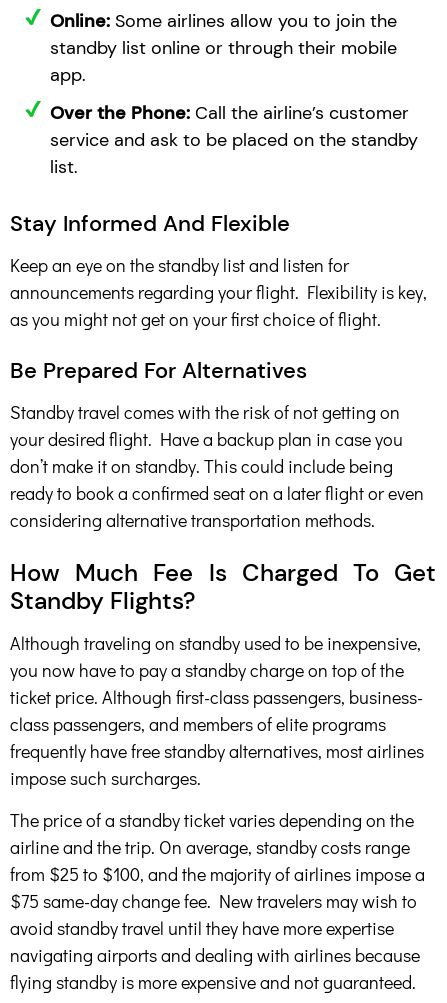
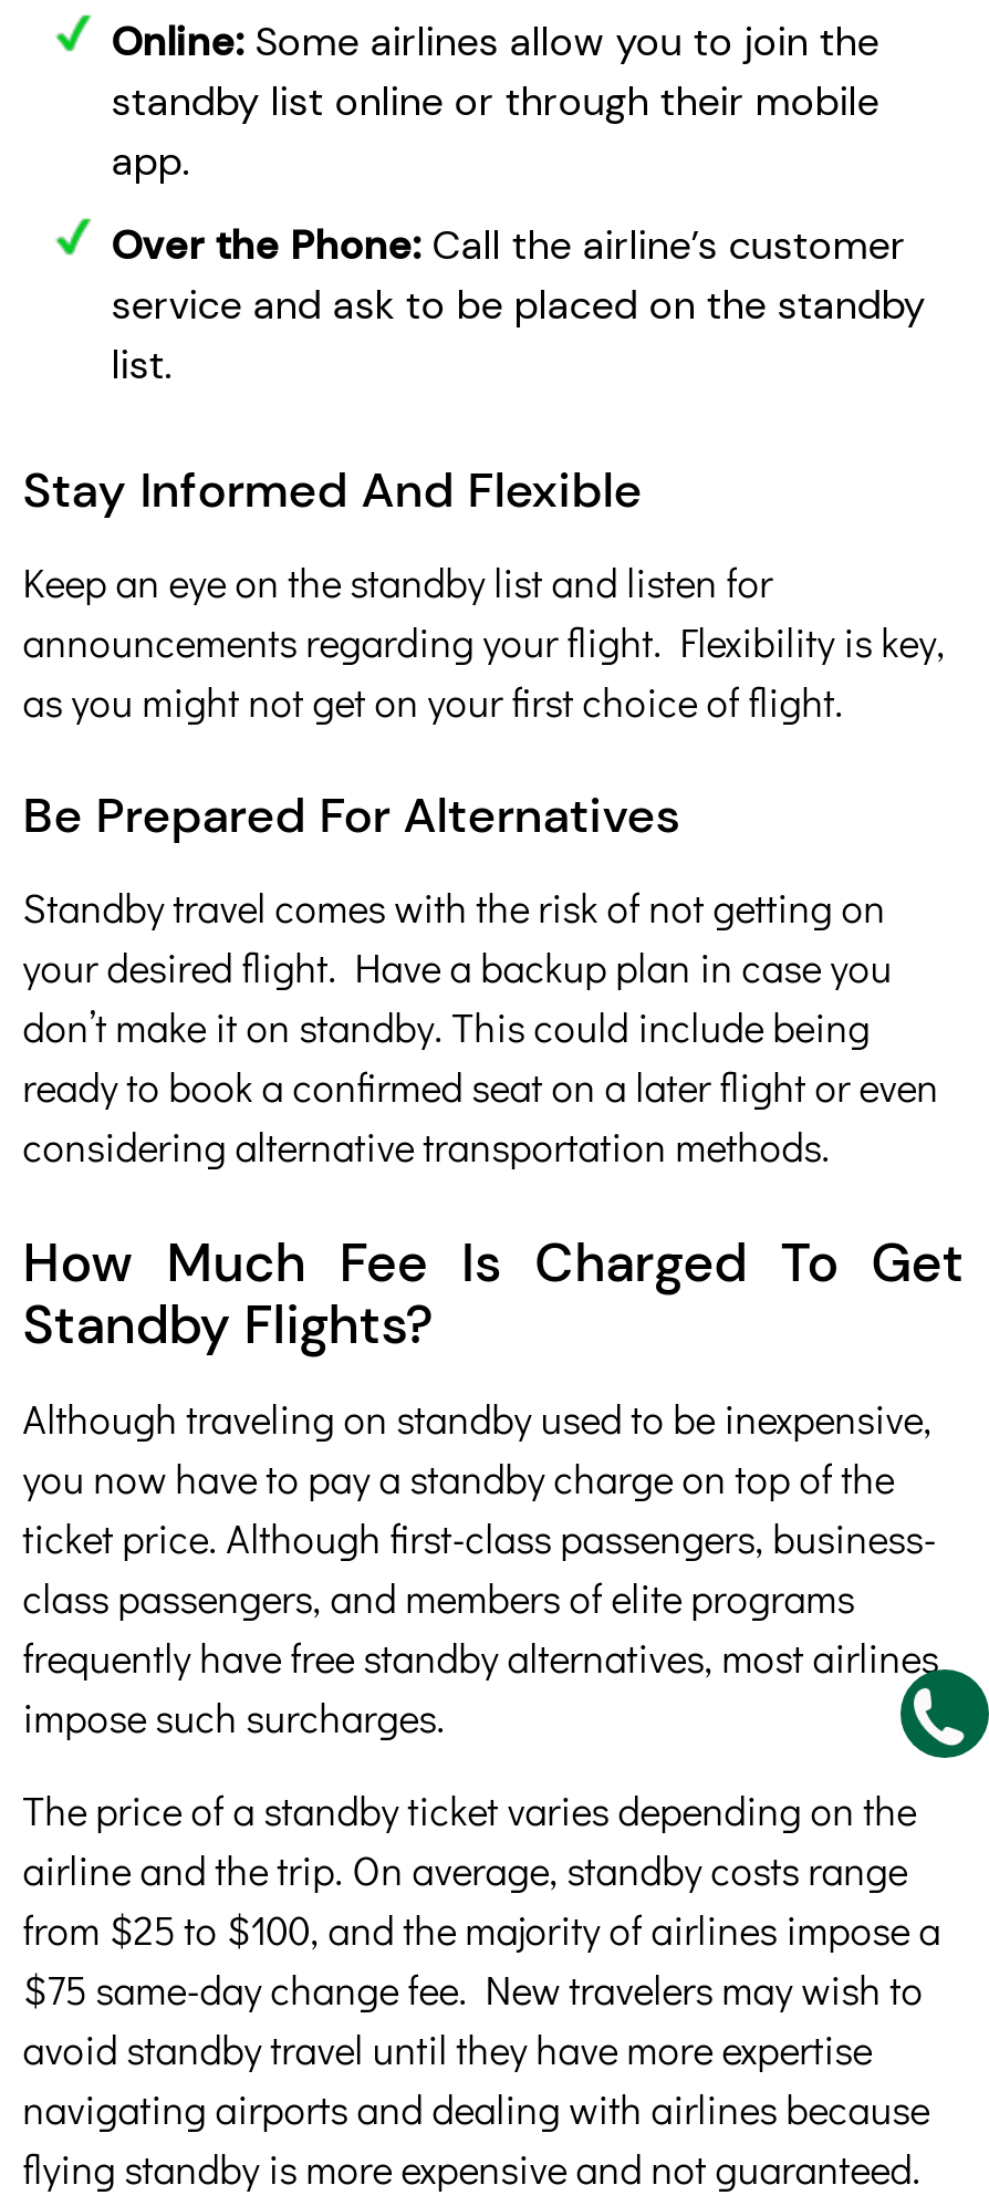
none -> [898,1666,982,1761] [image]

